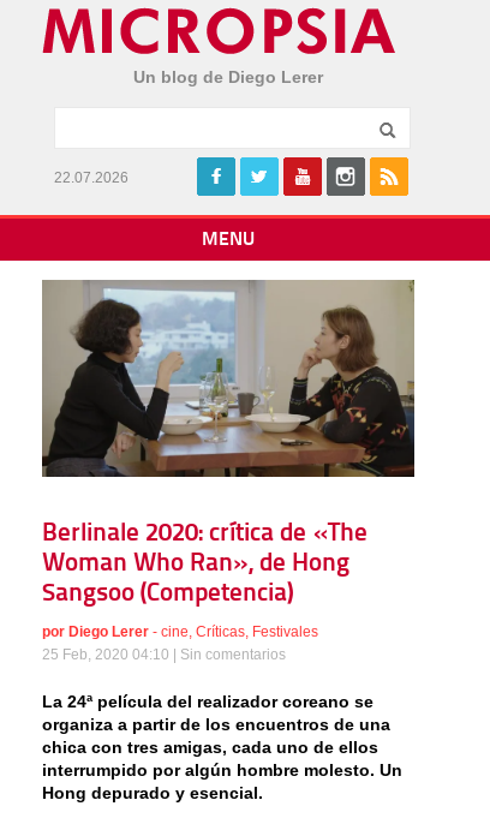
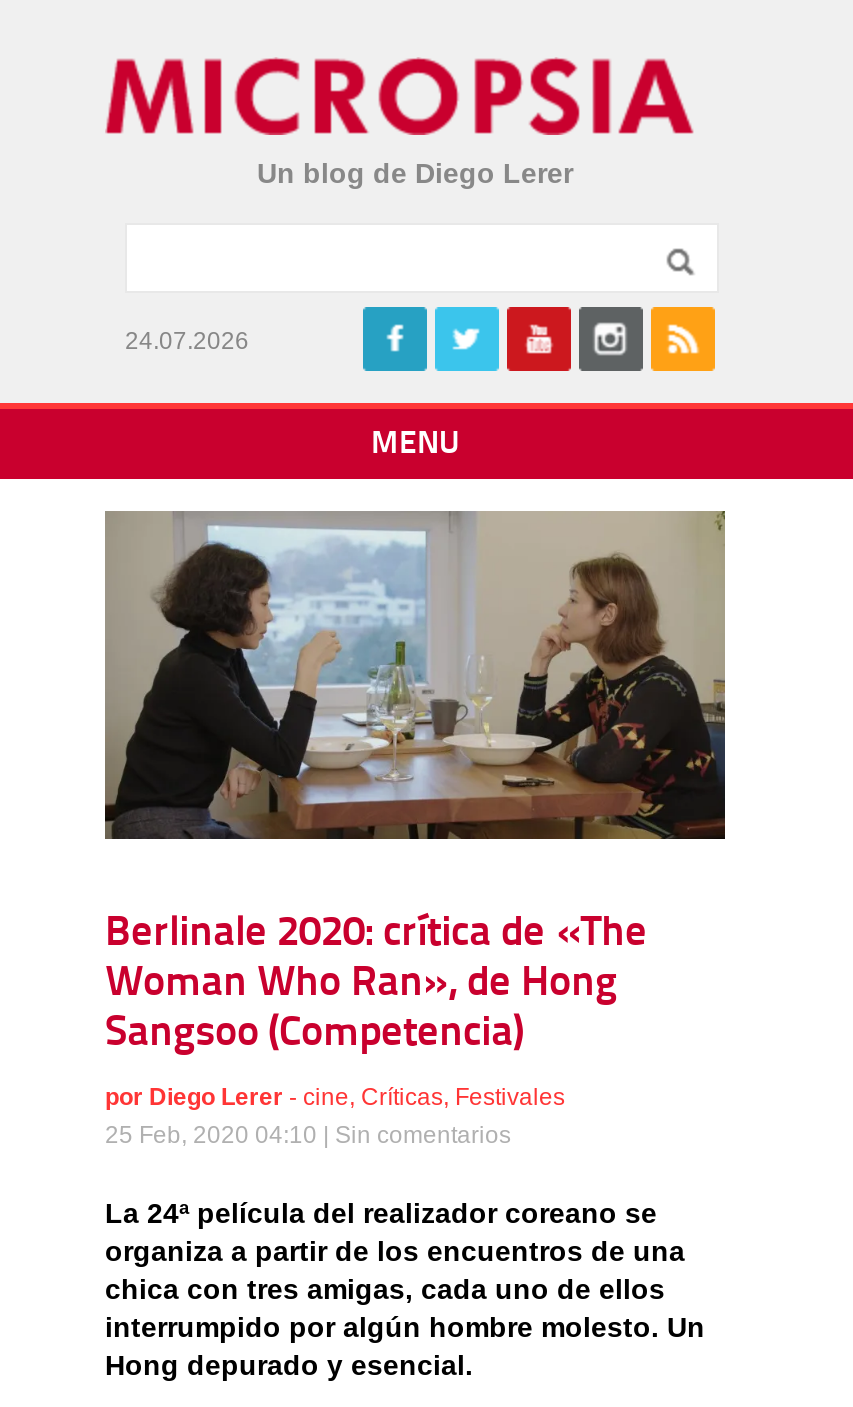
[54,169,129,186] 22.07.2026 -> [125,327,249,355] 24.07.2026

